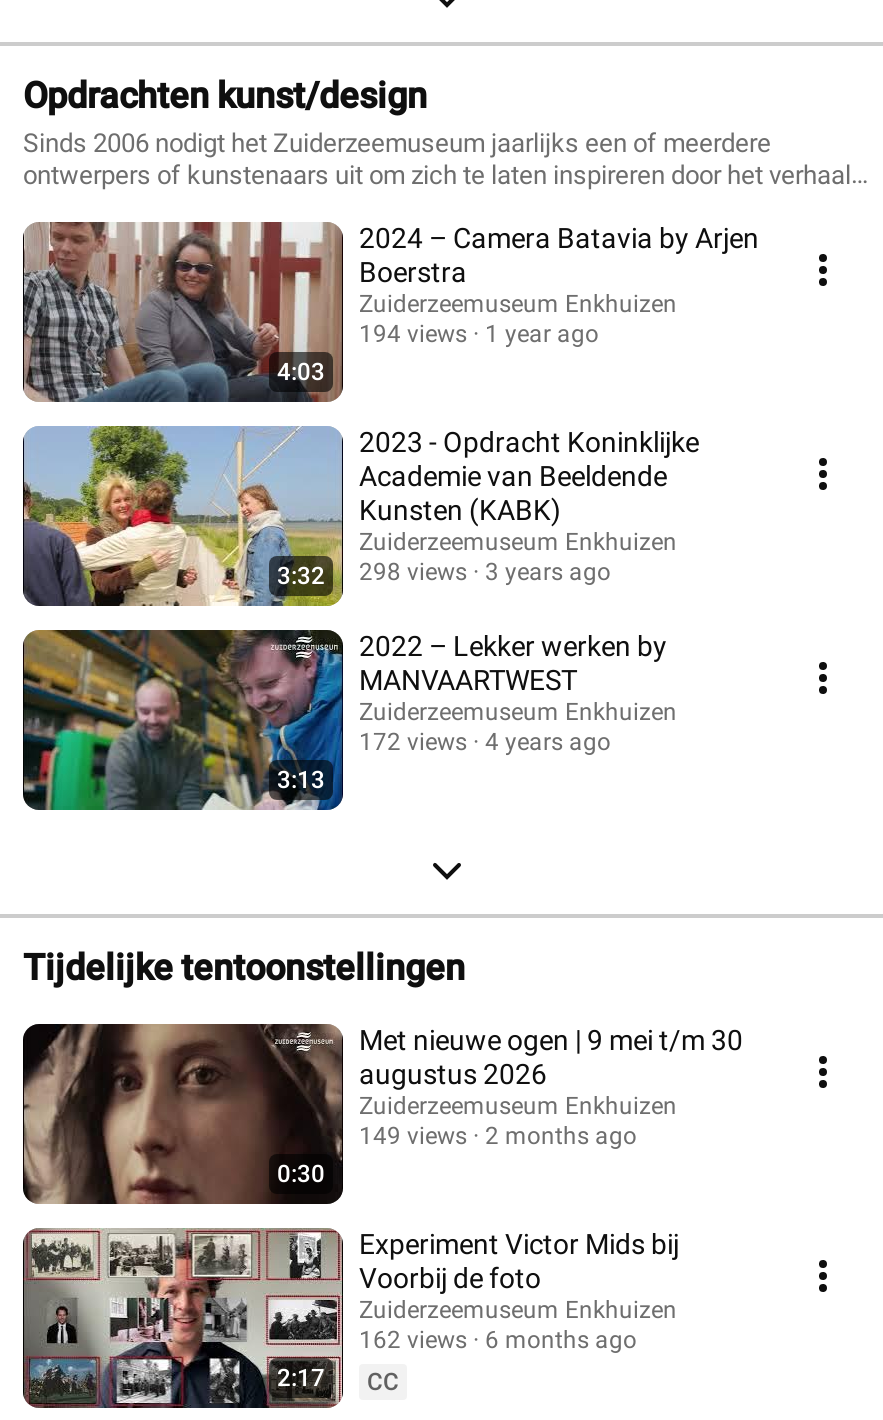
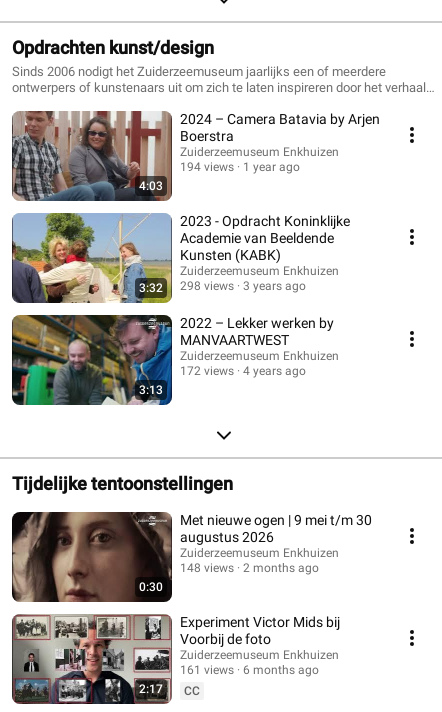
[359,1121,637,1149] 149 views 2 months ago -> [180,560,319,574] 148 views 2 months ago
[359,1325,637,1353] 162 views 6 months ago -> [180,662,319,676] 161 views 6 months ago

